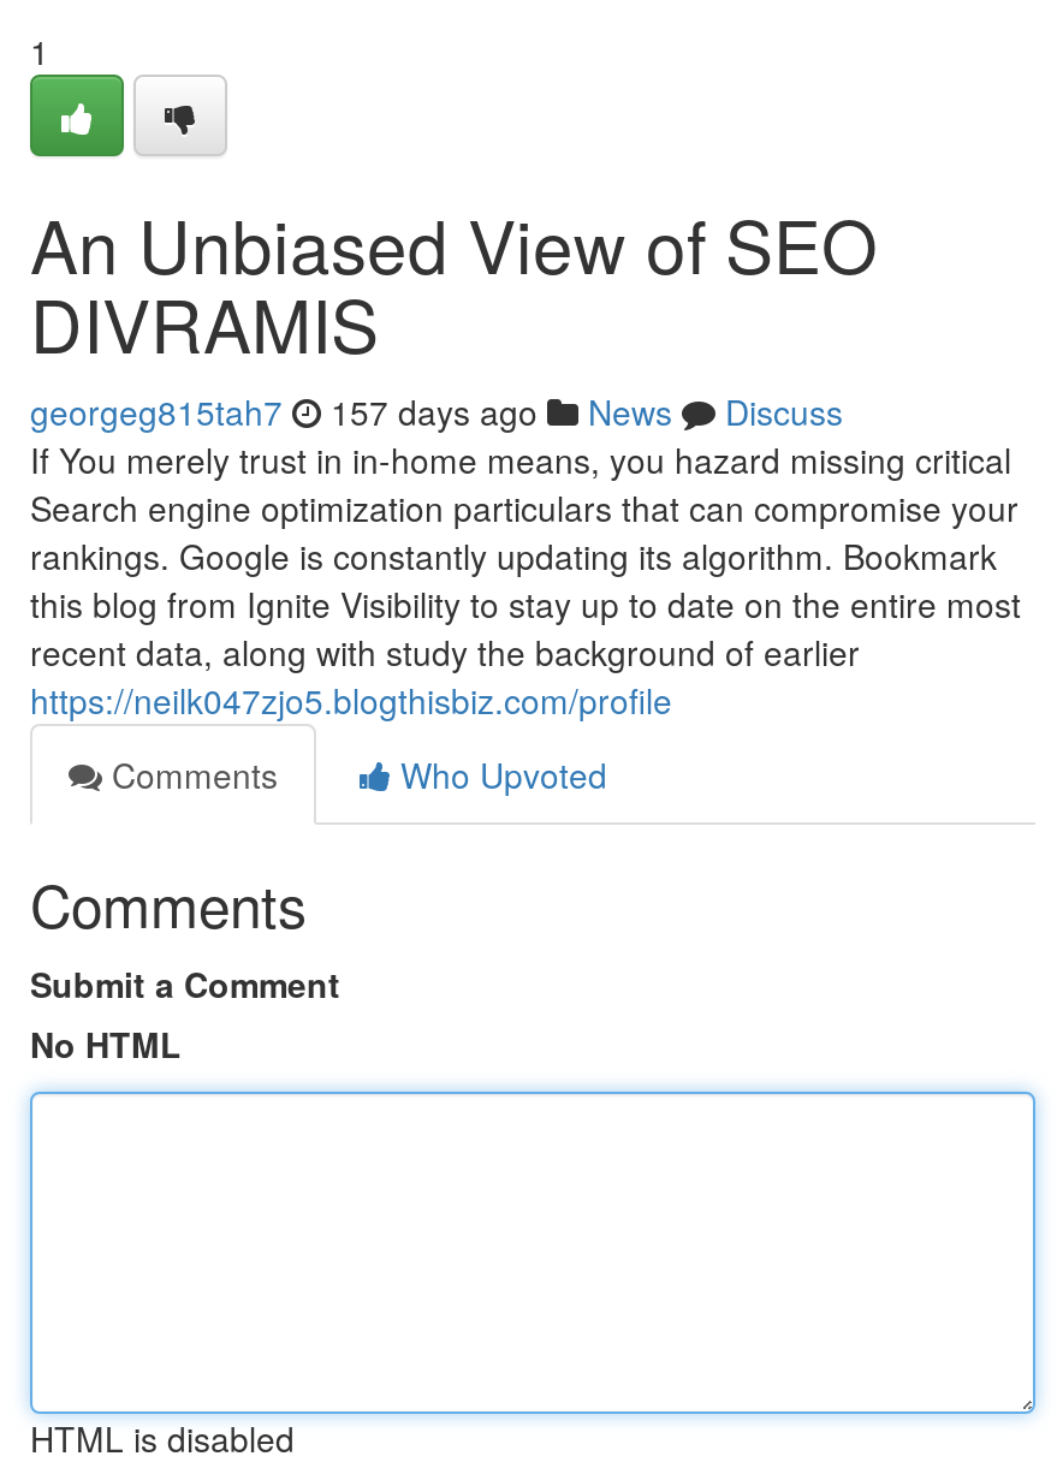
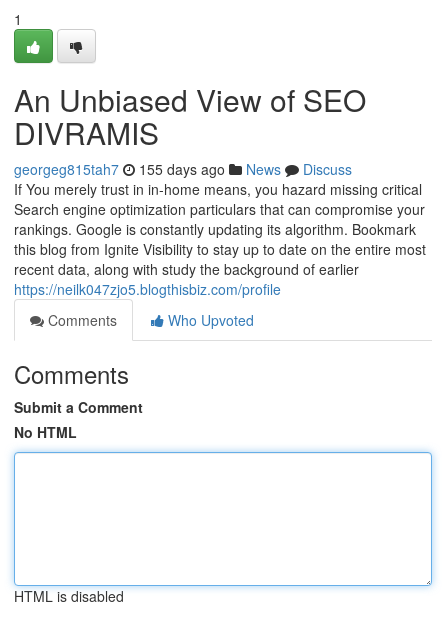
[30,387,843,435] georgeg815tah7 157 days ago News Discuss -> [14,159,352,179] georgeg815tah7 155 days ago News Discuss

